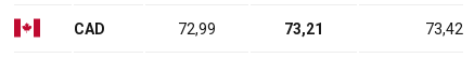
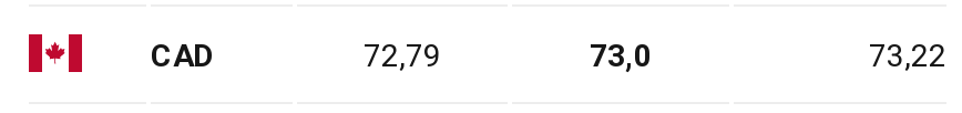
[178,21,216,38] 72,99 -> [364,37,441,73] 72,79
[284,21,323,38] 73,21 -> [590,37,652,73] 73,0
[425,21,463,38] 73,42 -> [869,37,946,73] 73,22

